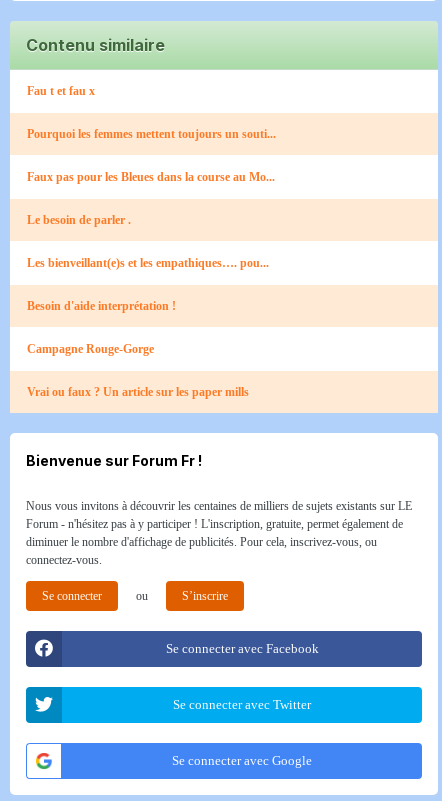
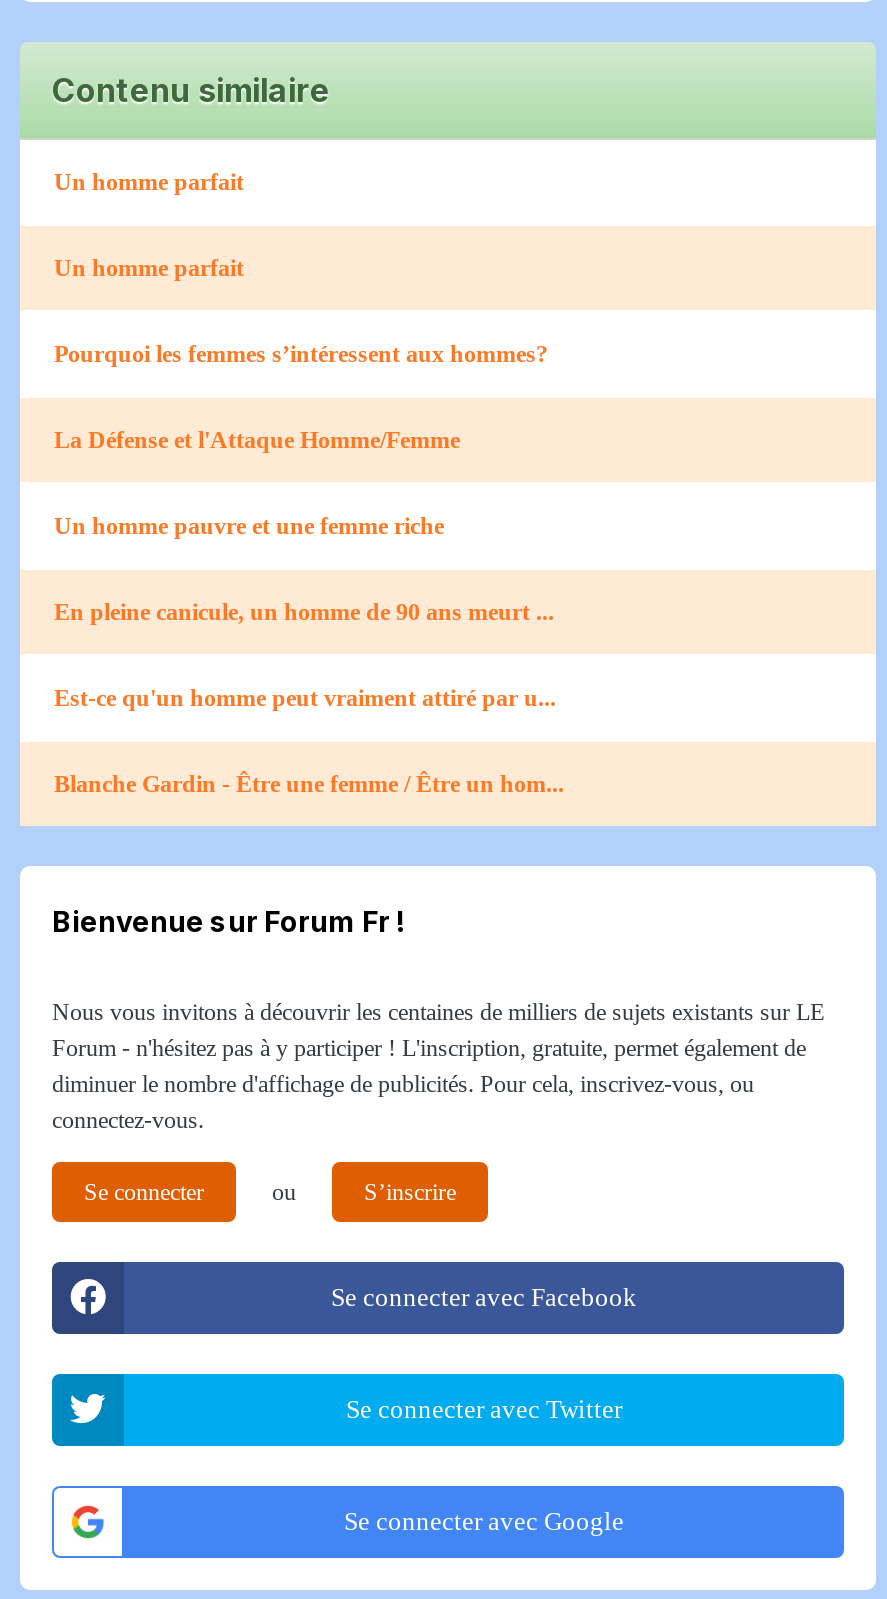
[27,84,95,98] Fau t et fau x -> [54,169,244,197] Un homme parfait
[27,127,276,141] Pourquoi les femmes mettent toujours un souti... -> [54,255,244,283] Un homme parfait
[27,170,275,184] Faux pas pour les Bleues dans la course au Mo... -> [54,341,548,369] Pourquoi les femmes s’intéressent aux hommes?
[27,213,131,227] Le besoin de parler . -> [54,427,460,455] La Défense et l'Attaque Homme/Femme
[27,256,269,270] Les bienveillant(e)s et les empathiques…. pou... -> [54,513,444,541] Un homme pauvre et une femme riche
[27,299,176,313] Besoin d'aide interprétation ! -> [54,599,554,627] En pleine canicule, un homme de 90 ans meurt ...
[27,342,154,356] Campagne Rouge-Gorge -> [54,685,556,713] Est-ce qu'un homme peut vraiment attiré par u...
[27,385,249,399] Vrai ou faux ? Un article sur les paper mills -> [54,771,564,799] Blanche Gardin - Être une femme / Être un hom...

